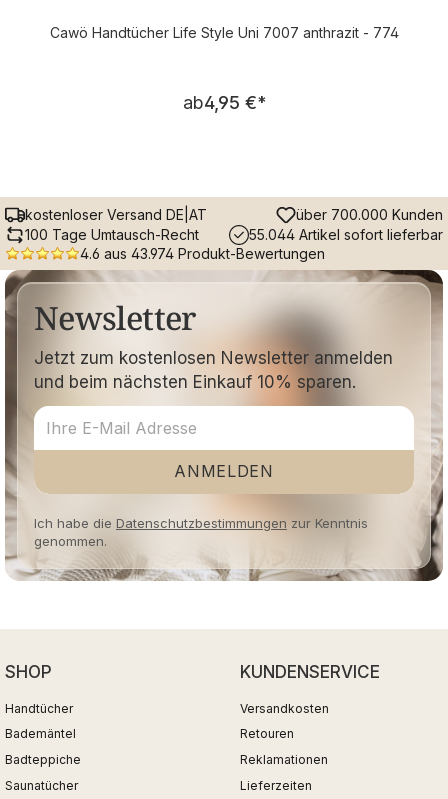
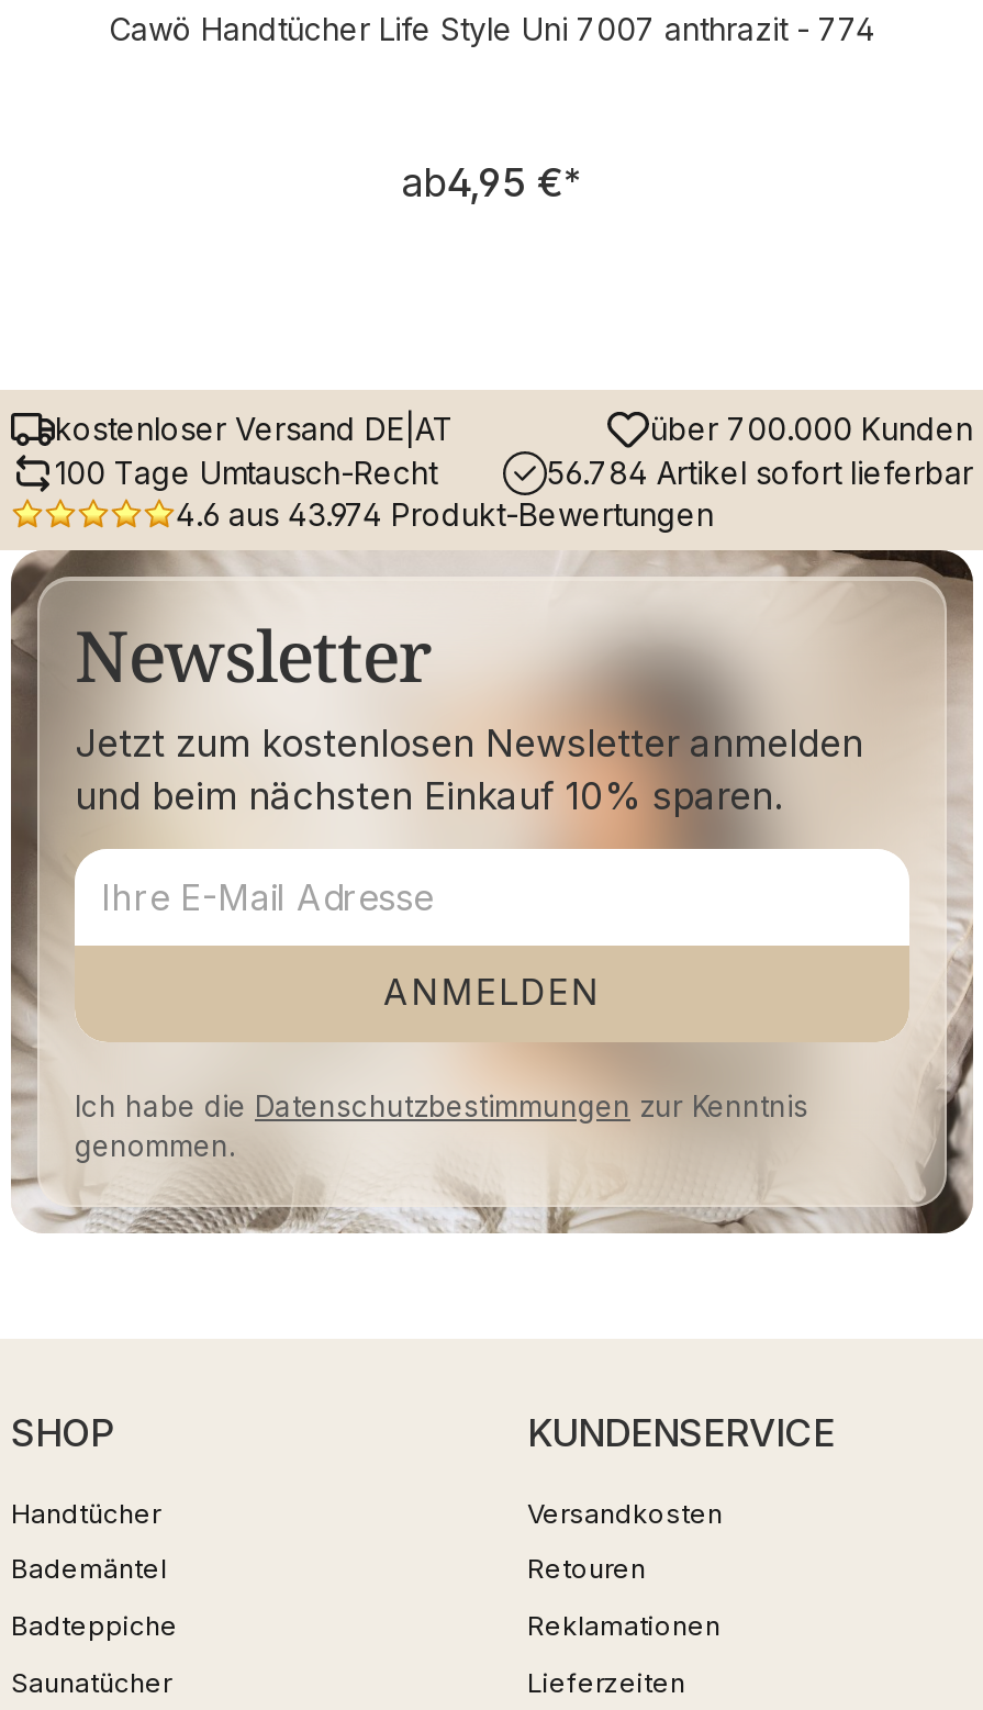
[249,226,443,243] 55.044 Artikel sofort lieferbar -> [547,454,973,492] 56.784 Artikel sofort lieferbar

